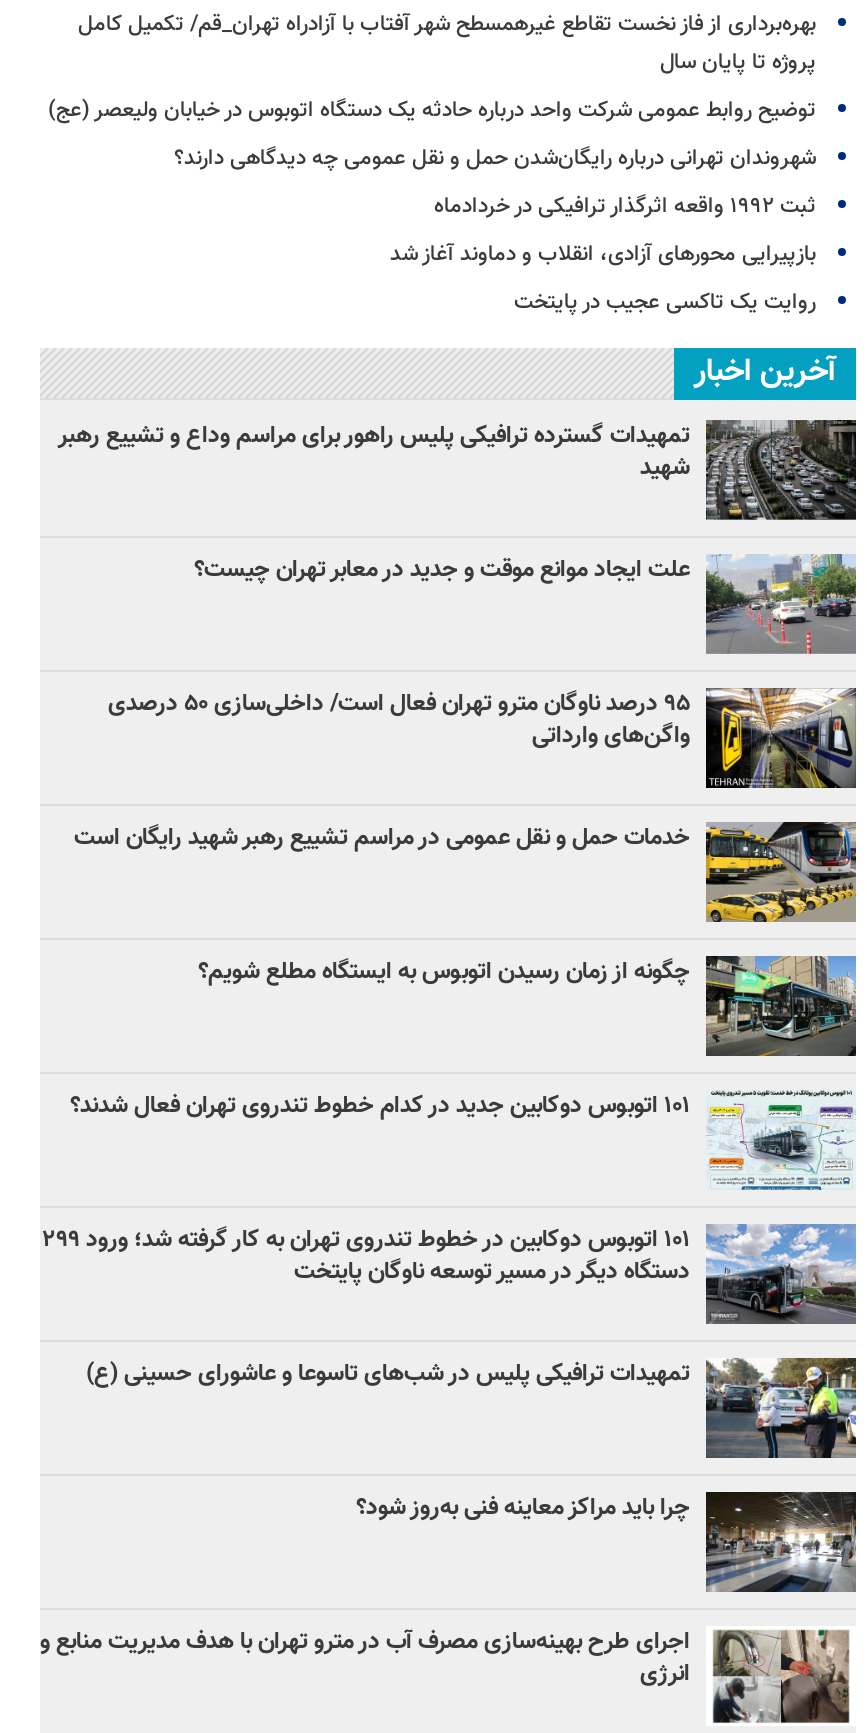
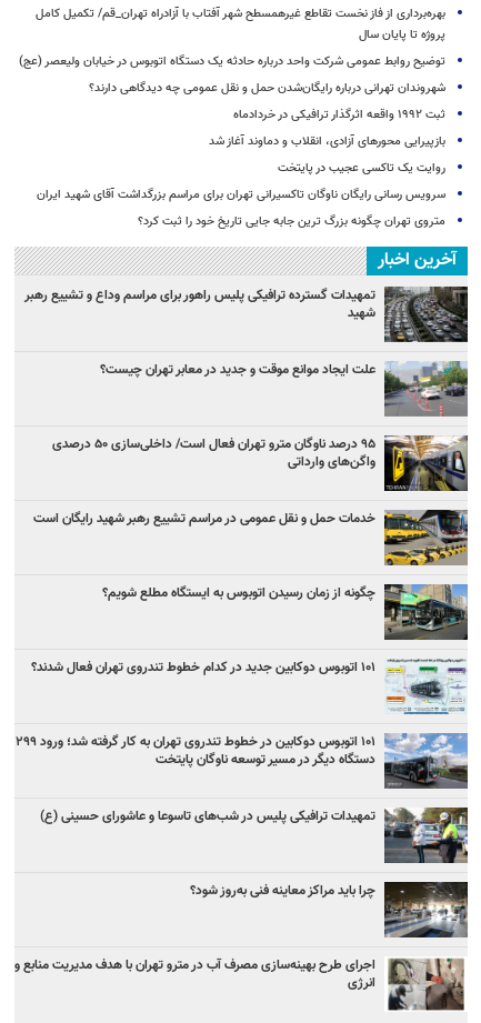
none -> [37,185,445,231] سرویس رسانی رایگان ناوگان تاکسیرانی تهران برای مراسم بزرگداشت آقای شهید ایران | متروی تهران چگونه بزرگ ترین جابه جایی تاریخ خود را ثبت کرد؟

